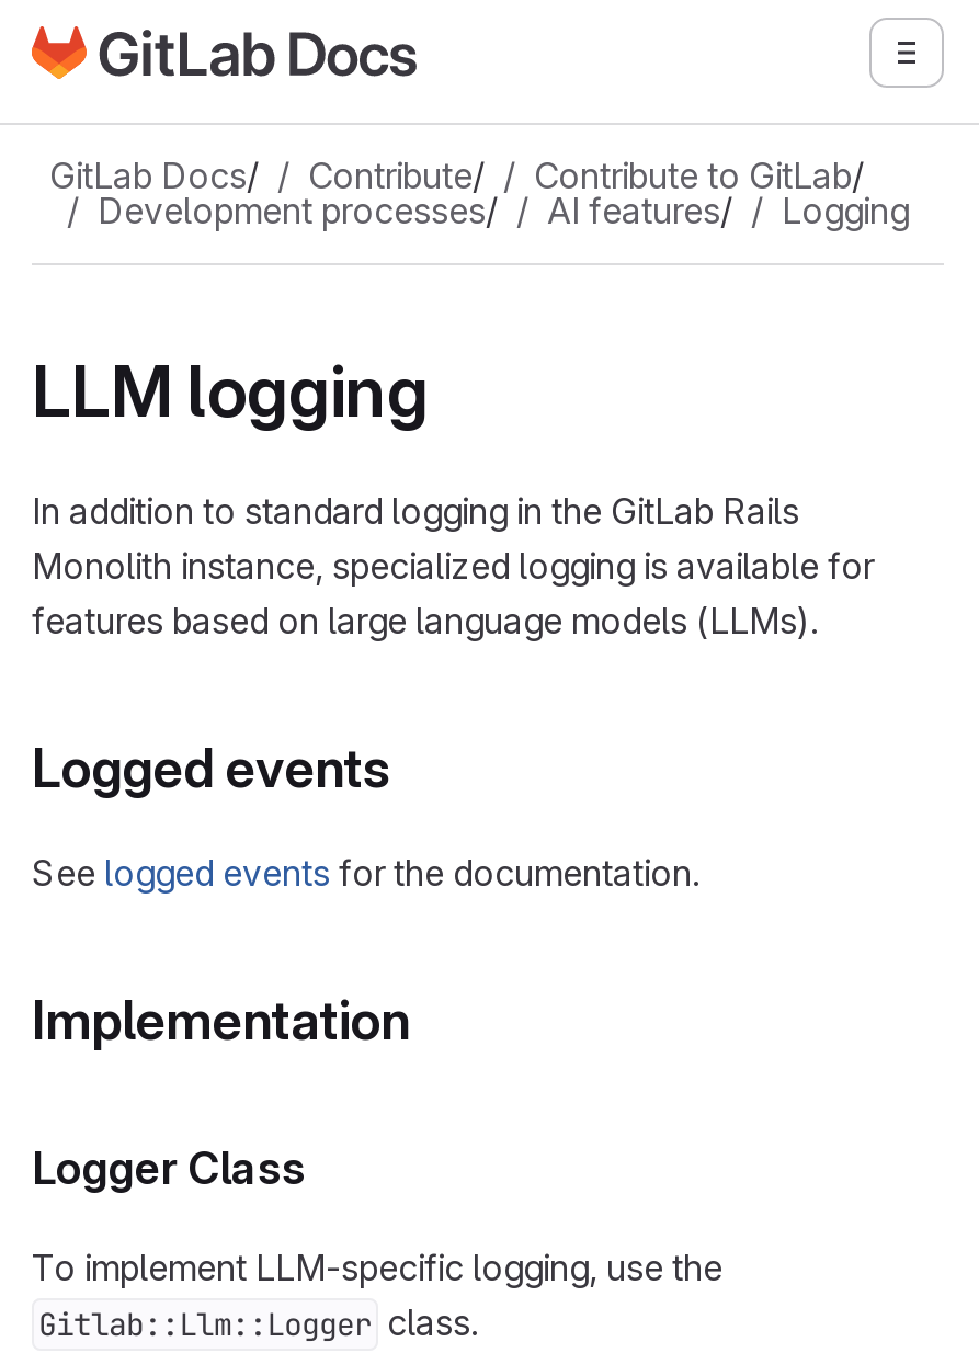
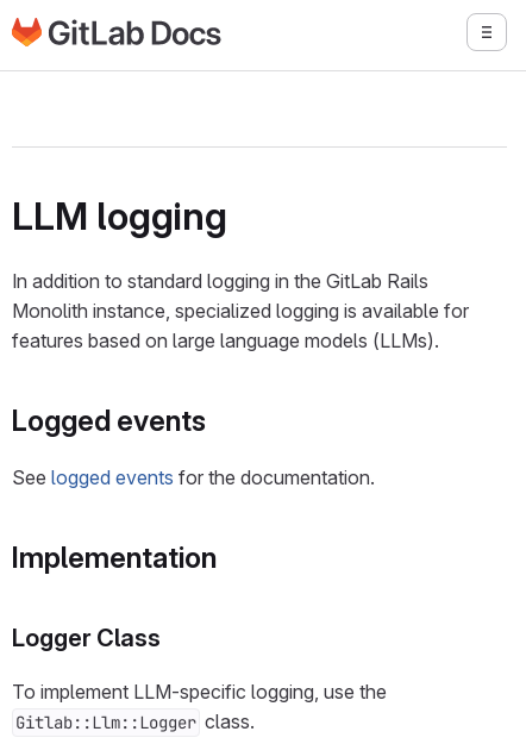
[49,154,909,232] GitLab Docs/ | Contribute/ | Contribute to GitLab/ | Development processes/ | AI features/ | Logging -> none

